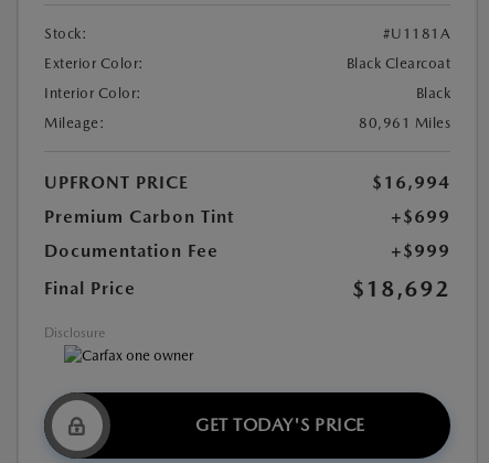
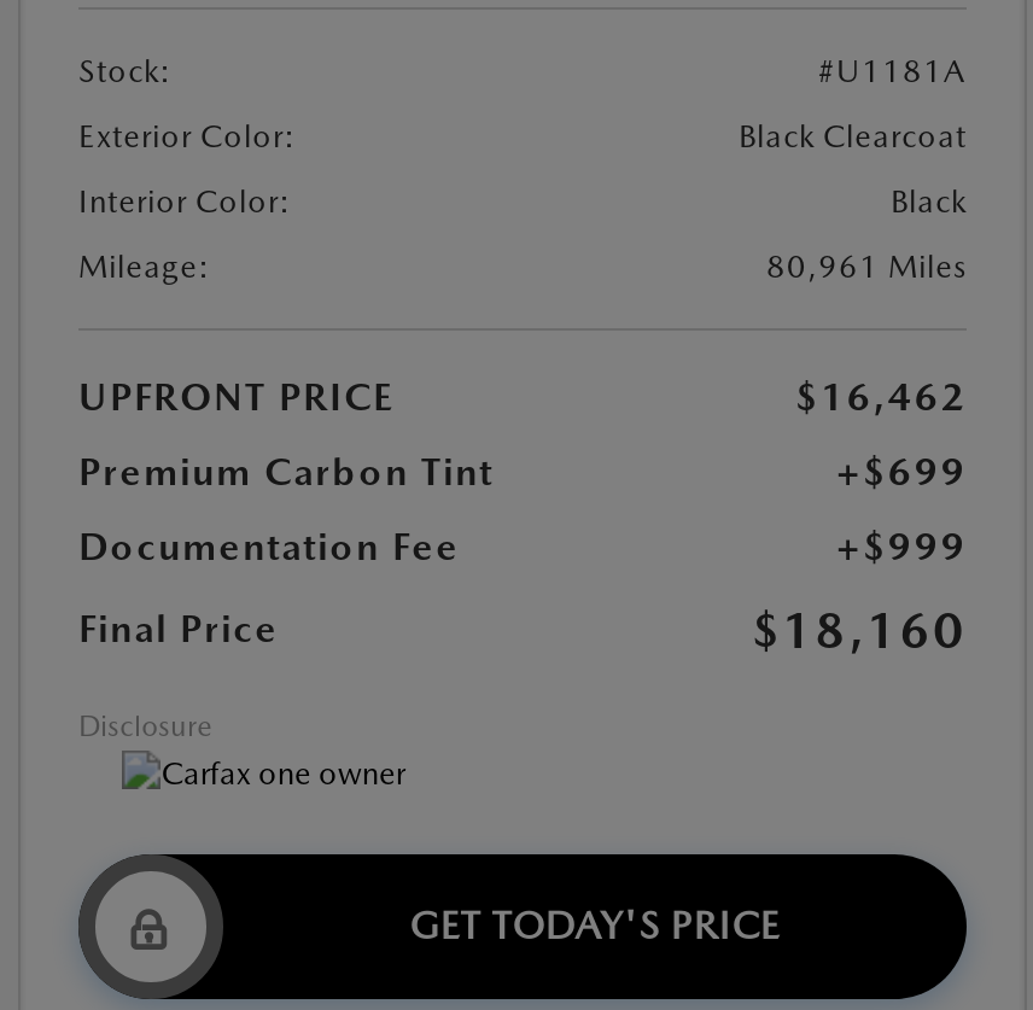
[372,172,450,193] $16,994 -> [795,374,967,419] $16,462
[352,276,450,302] $18,692 -> [752,600,967,658] $18,160

